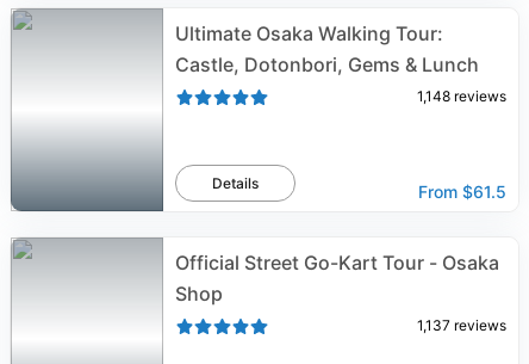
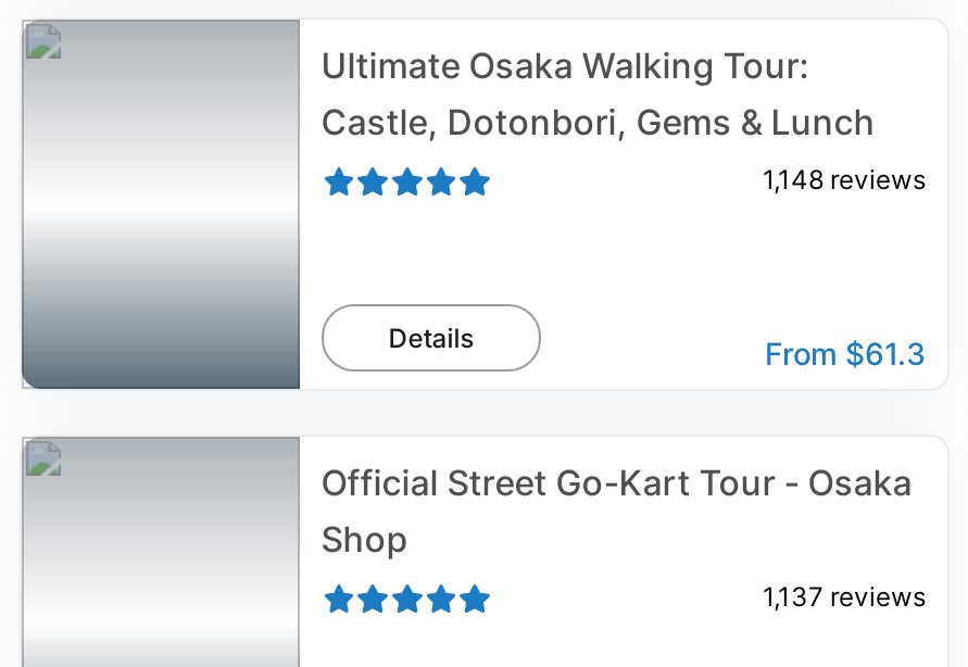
[418,181,506,202] From $61.5 -> [765,335,926,372] From $61.3

